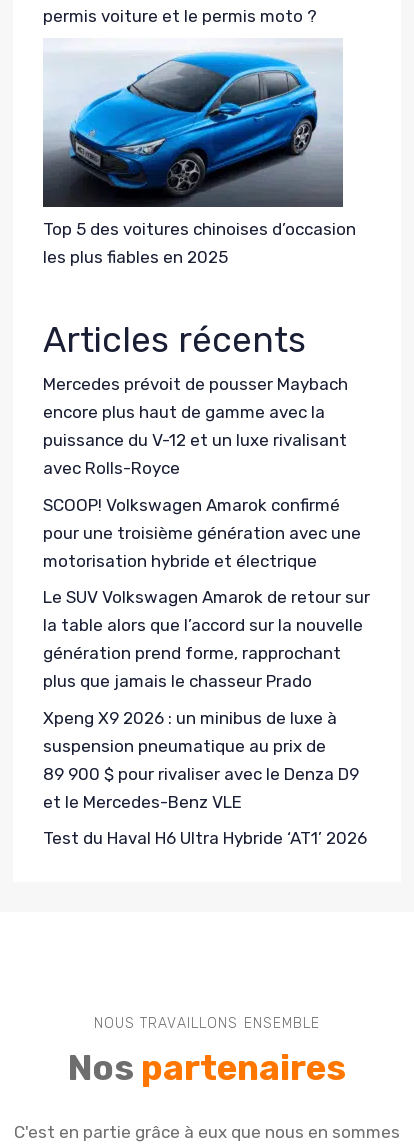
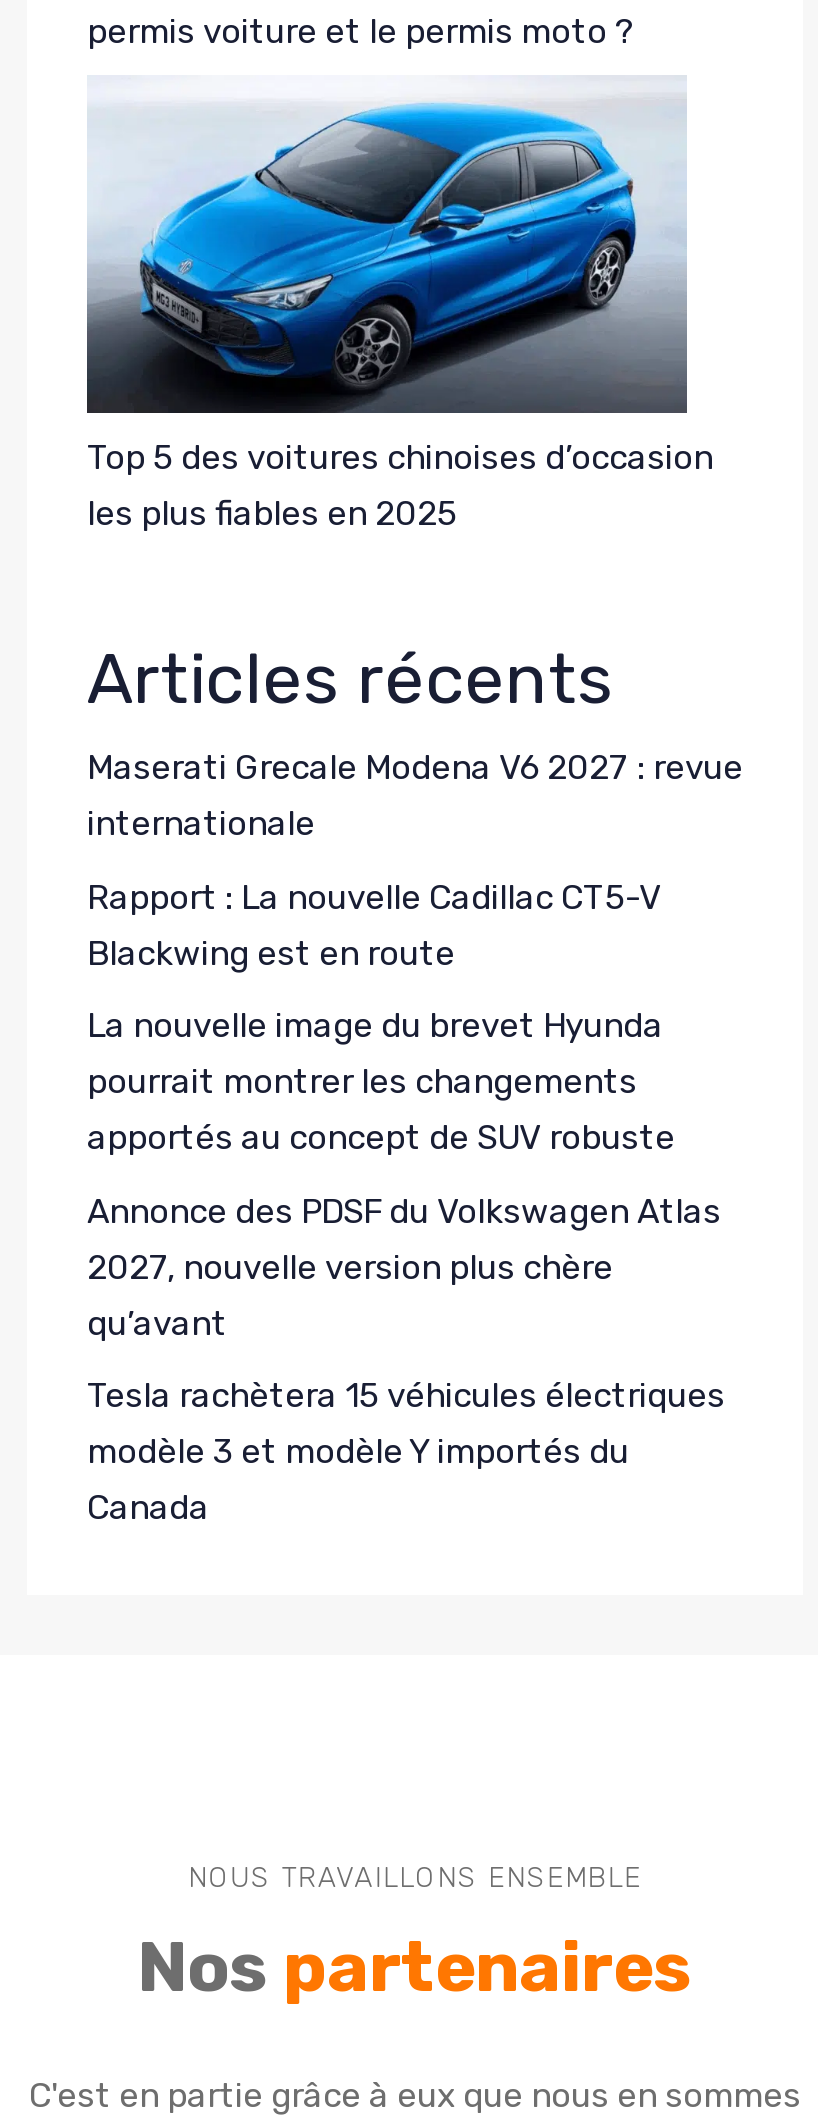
[43,374,348,478] Mercedes prévoit de pousser Maybach | encore plus haut de gamme avec la | puissance du V-12 et un luxe rivalisant | avec Rolls-Royce -> [87,747,743,843] Maserati Grecale Modena V6 2027 : revue | internationale
[43,495,361,571] SCOOP! Volkswagen Amarok confirmé | pour une troisième génération avec une | motorisation hybride et électrique -> [87,876,661,972] Rapport : La nouvelle Cadillac CT5-V | Blackwing est en route
[43,587,370,691] Le SUV Volkswagen Amarok de retour sur | la table alors que l’accord sur la nouvelle | génération prend forme, rapprochant | plus que jamais le chasseur Prado -> [87,1005,675,1157] La nouvelle image du brevet Hyunda | pourrait montrer les changements | apportés au concept de SUV robuste
[43,708,359,812] Xpeng X9 2026 : un minibus de luxe à | suspension pneumatique au prix de | 89 900 $ pour rivaliser avec le Denza D9 | et le Mercedes-Benz VLE -> [87,1190,721,1342] Annonce des PDSF du Volkswagen Atlas | 2027, nouvelle version plus chère | qu’avant
[43,828,367,848] Test du Haval H6 Ultra Hybride ‘AT1’ 2026 -> [87,1375,725,1527] Tesla rachètera 15 véhicules électriques | modèle 3 et modèle Y importés du | Canada

